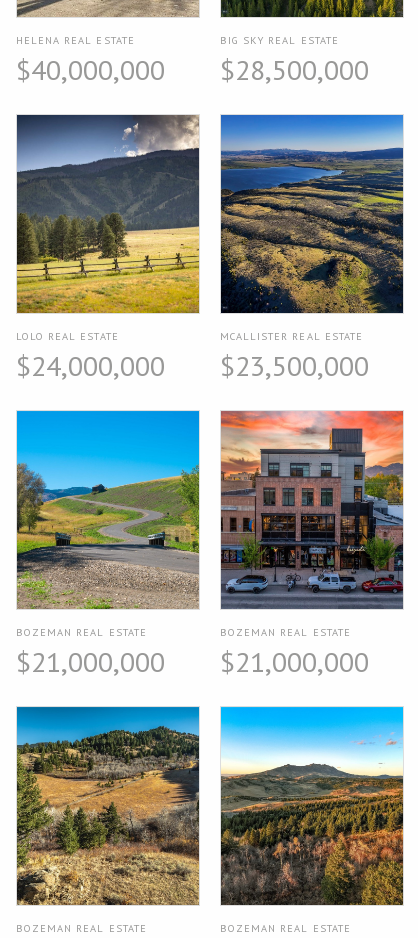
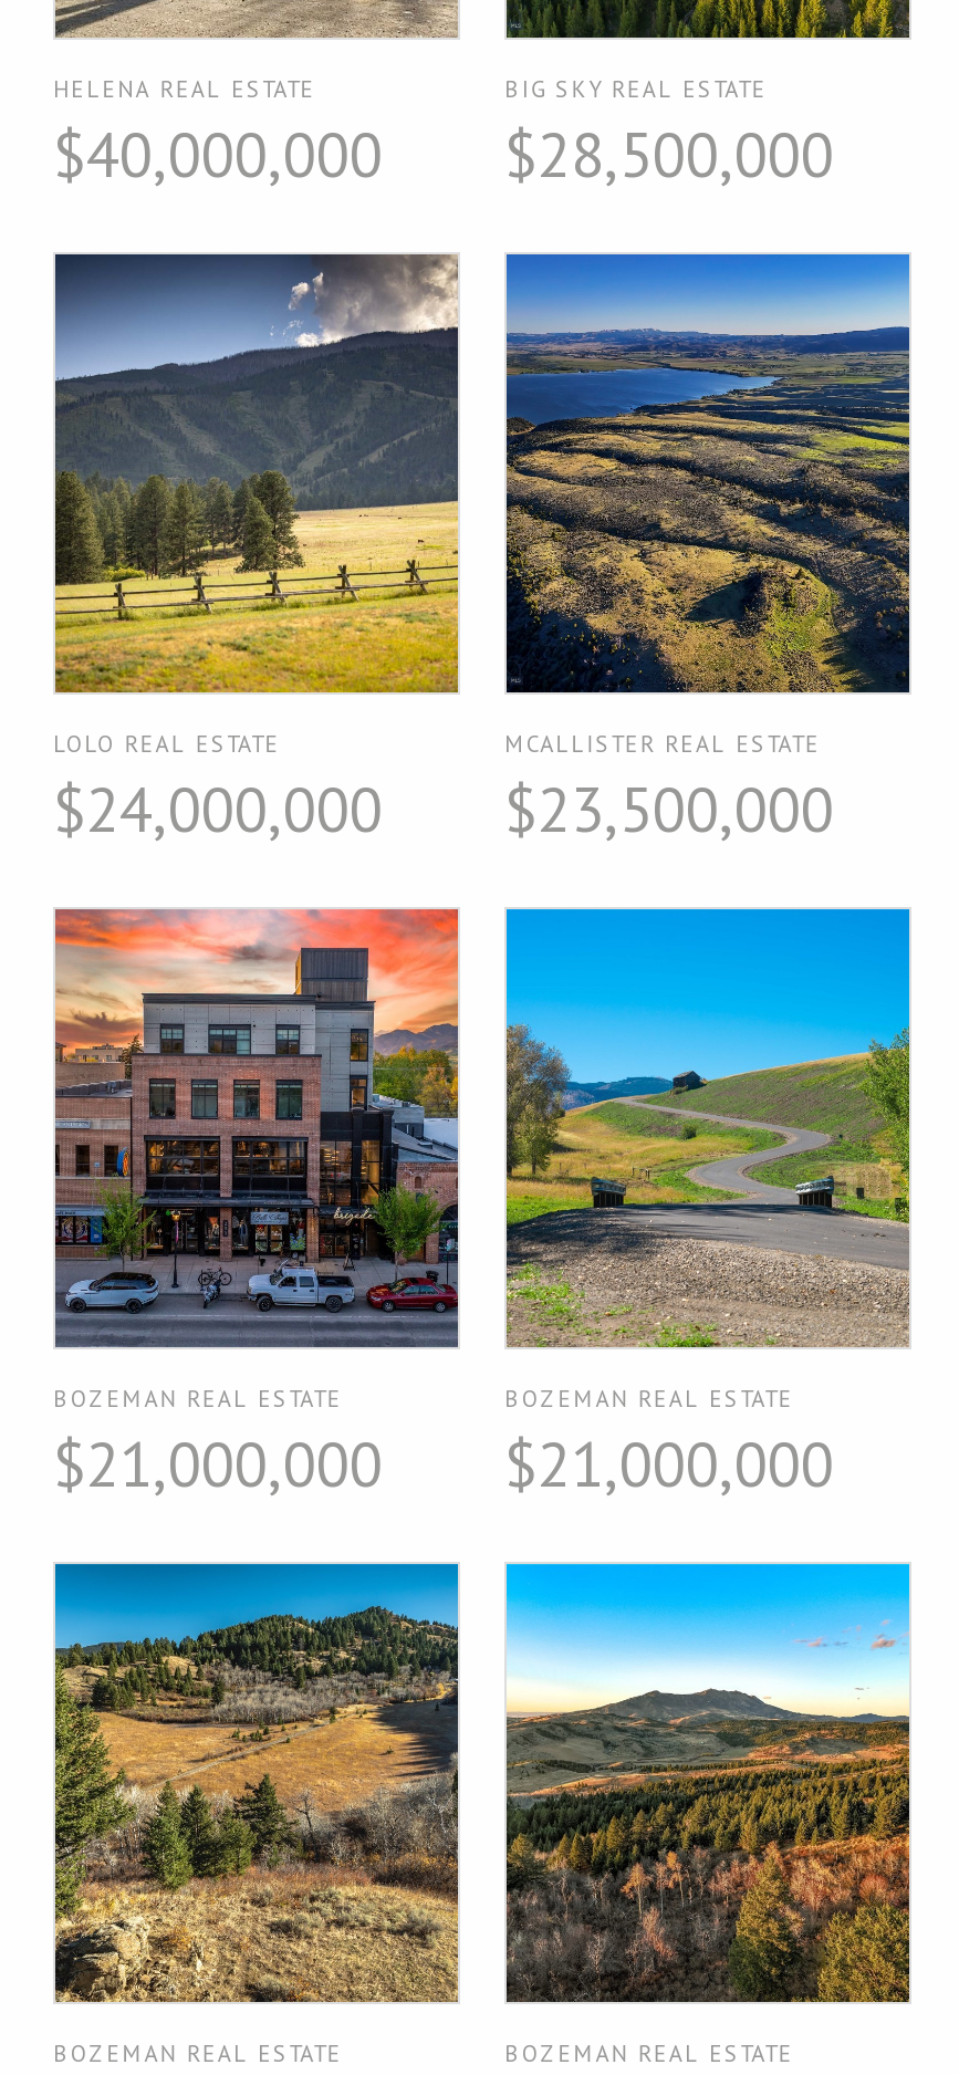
[16,410,200,610] [image] -> [53,907,460,1349] [image]
[220,410,404,610] [image] -> [504,907,911,1349] [image]

